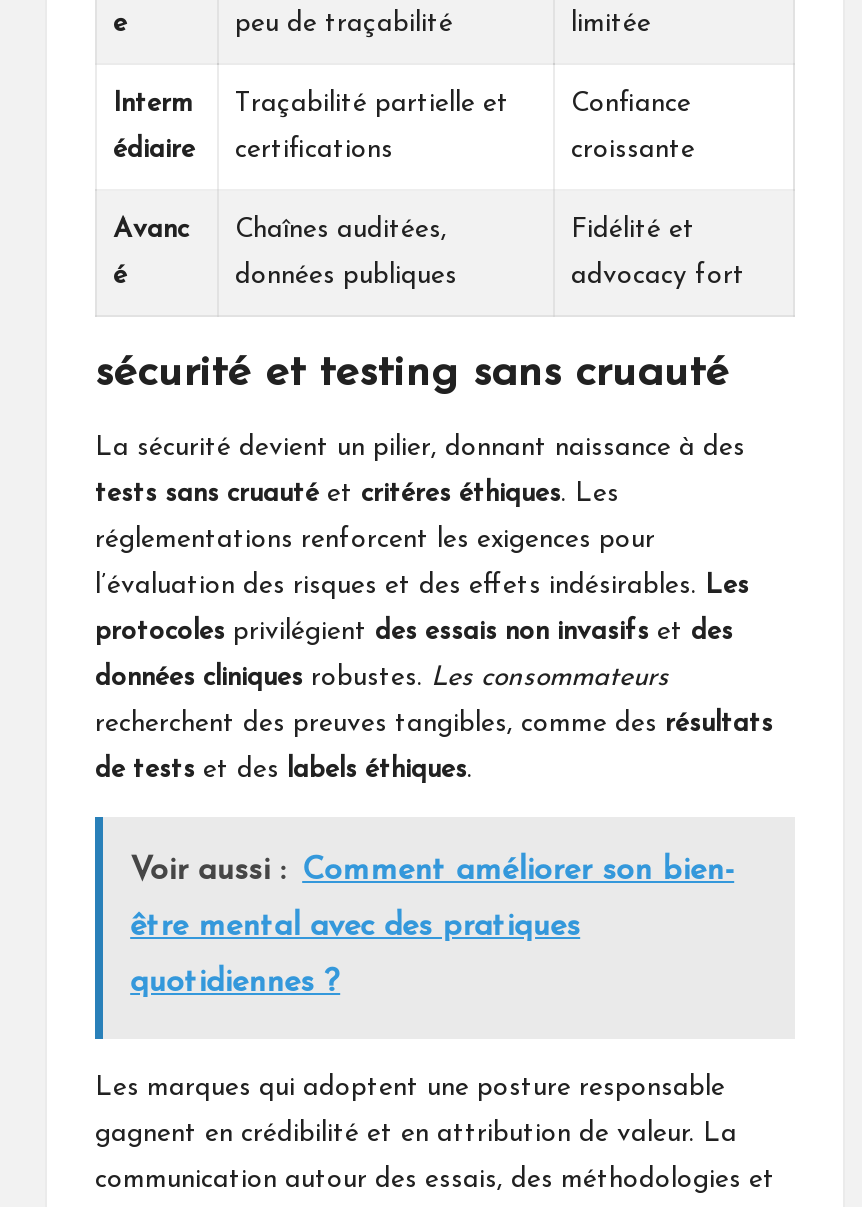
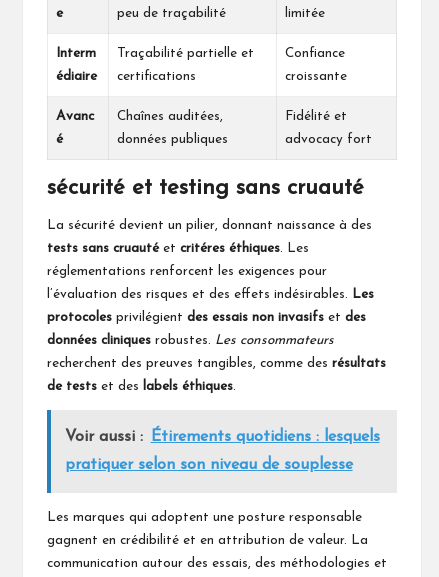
[130,855,734,999] Voir aussi : Comment améliorer son bien- | être mental avec des pratiques | quotidiennes ? -> [65,429,380,473] Voir aussi : Étirements quotidiens : lesquels | pratiquer selon son niveau de souplesse

